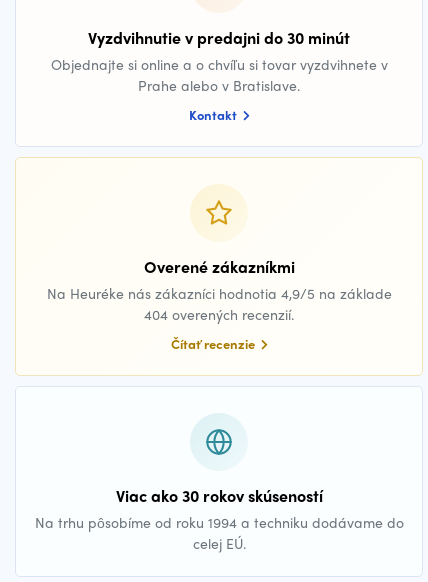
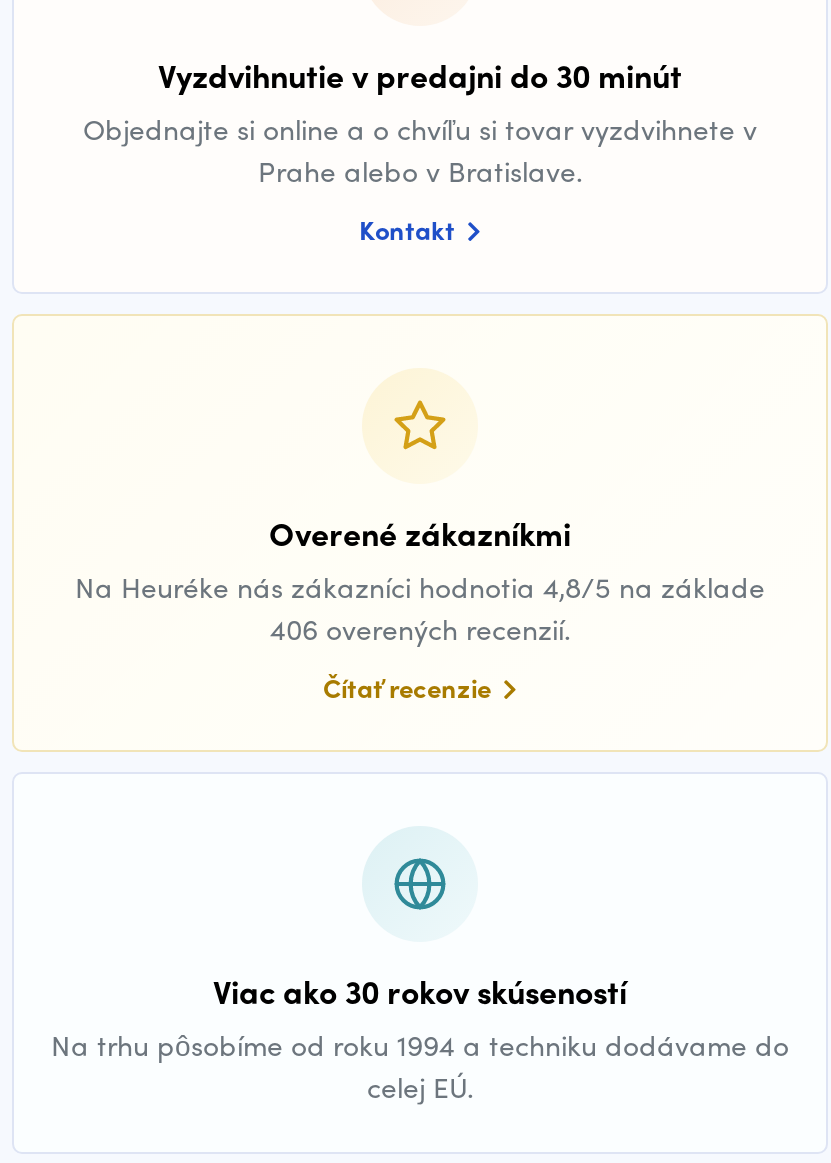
[46,283,391,303] Na Heuréke nás zákazníci hodnotia 4,9/5 na základe -> [75,566,765,606] Na Heuréke nás zákazníci hodnotia 4,8/5 na základe
[144,304,294,324] 404 overených recenzií. -> [270,608,570,648] 406 overených recenzií.

